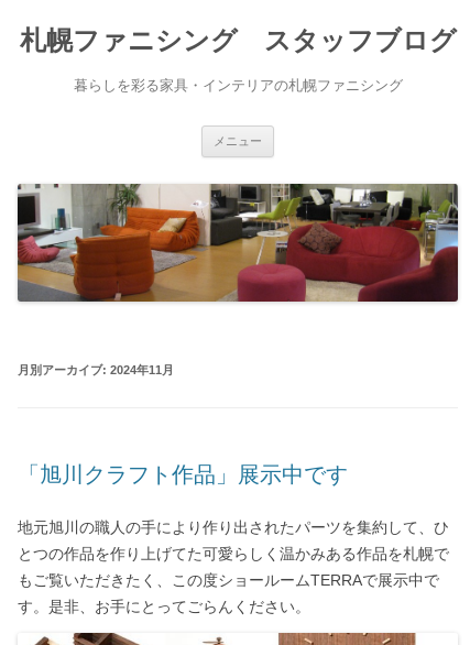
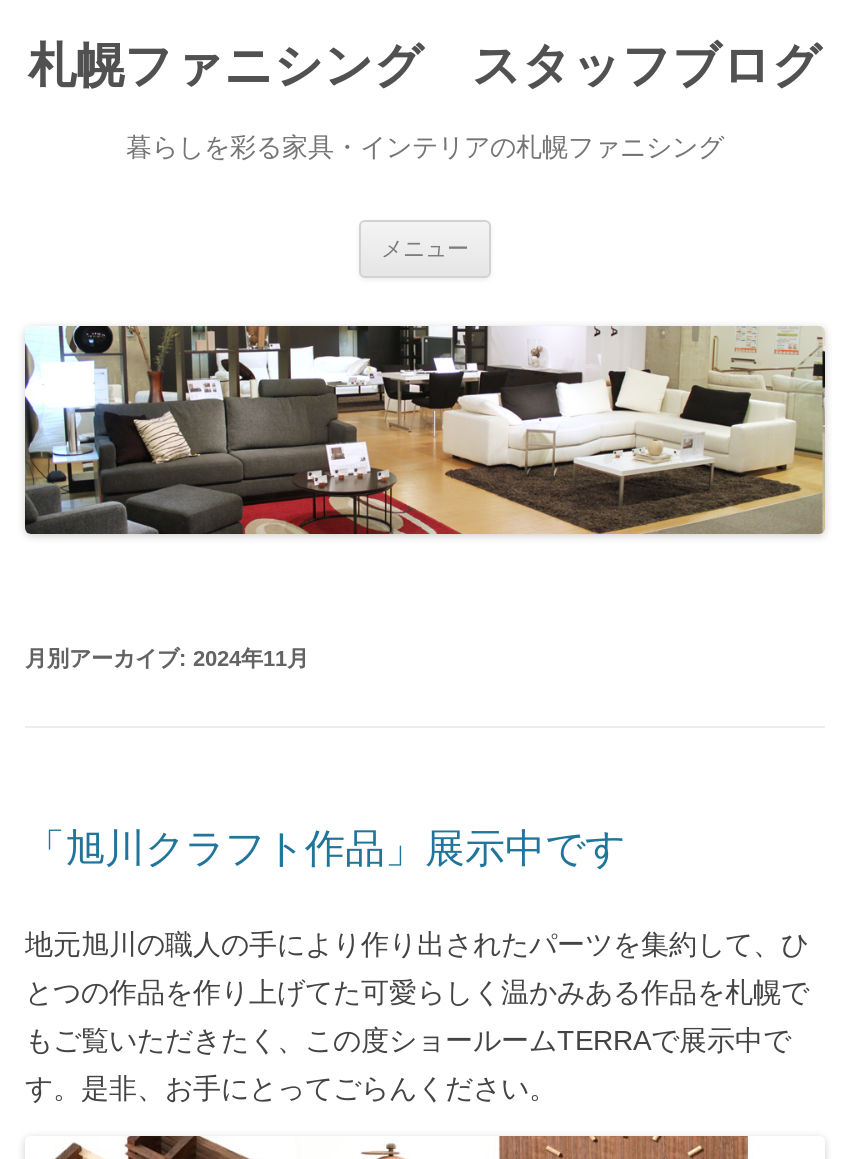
[17,183,458,303] [image] -> [23,324,825,536] [image]

